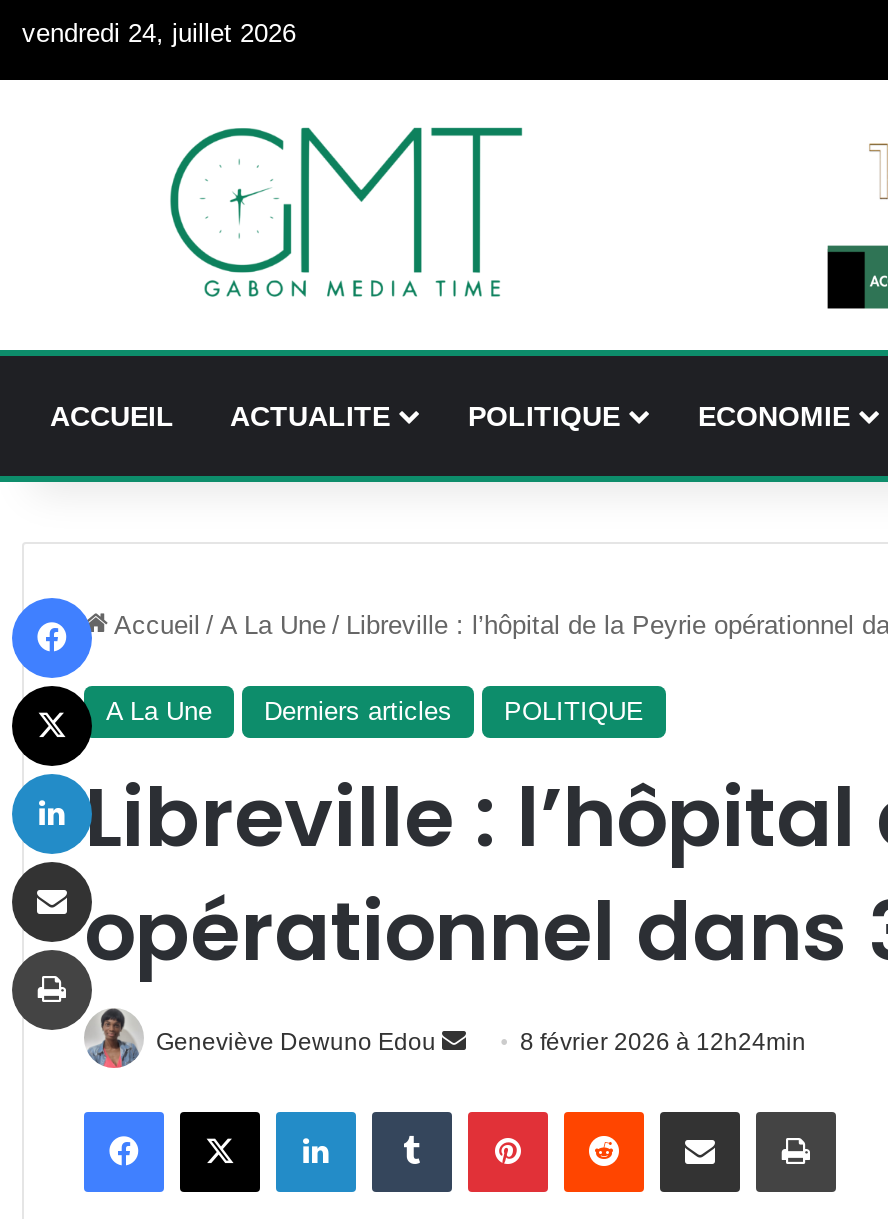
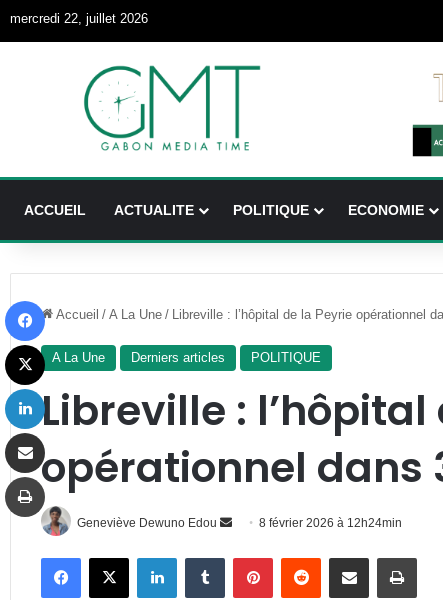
[22,18,296,48] vendredi 24, juillet 2026 -> [10,11,148,26] mercredi 22, juillet 2026

